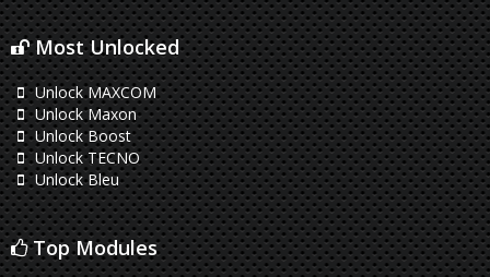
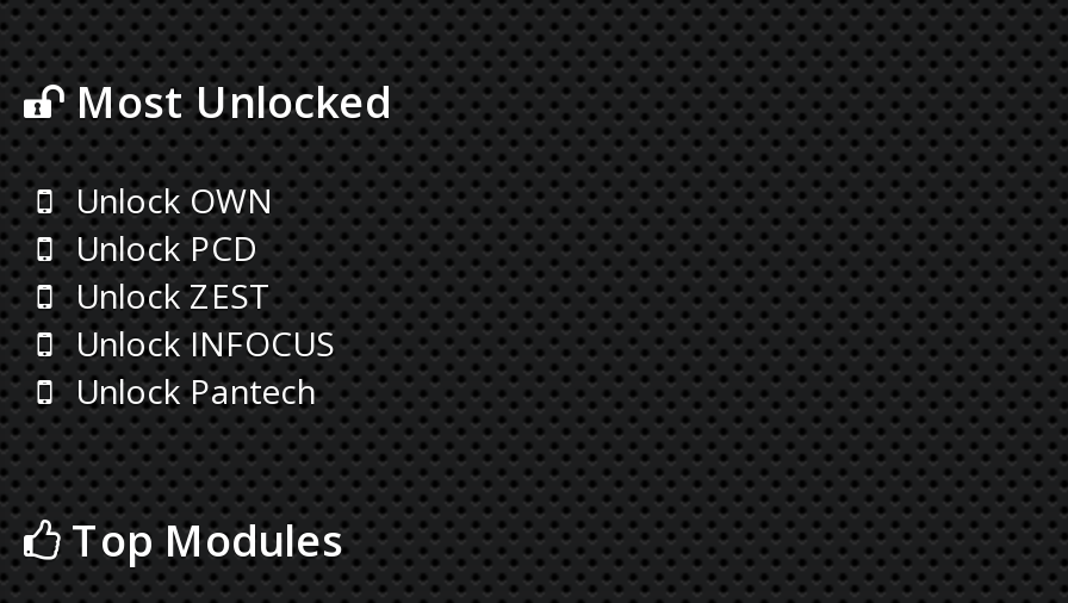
[30,82,156,103] Unlock MAXCOM -> [66,178,273,223] Unlock OWN
[30,104,136,124] Unlock Maxon -> [66,225,259,271] Unlock PCD
[30,125,131,146] Unlock Boost -> [66,273,271,318] Unlock ZEST
[30,147,139,168] Unlock TECNO -> [66,321,335,366] Unlock INFOCUS
[30,169,119,190] Unlock Bleu -> [66,368,316,414] Unlock Pantech

